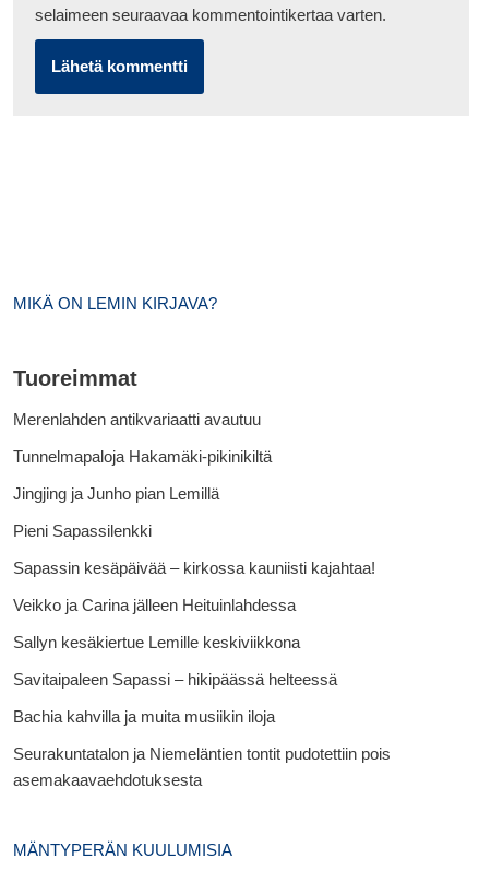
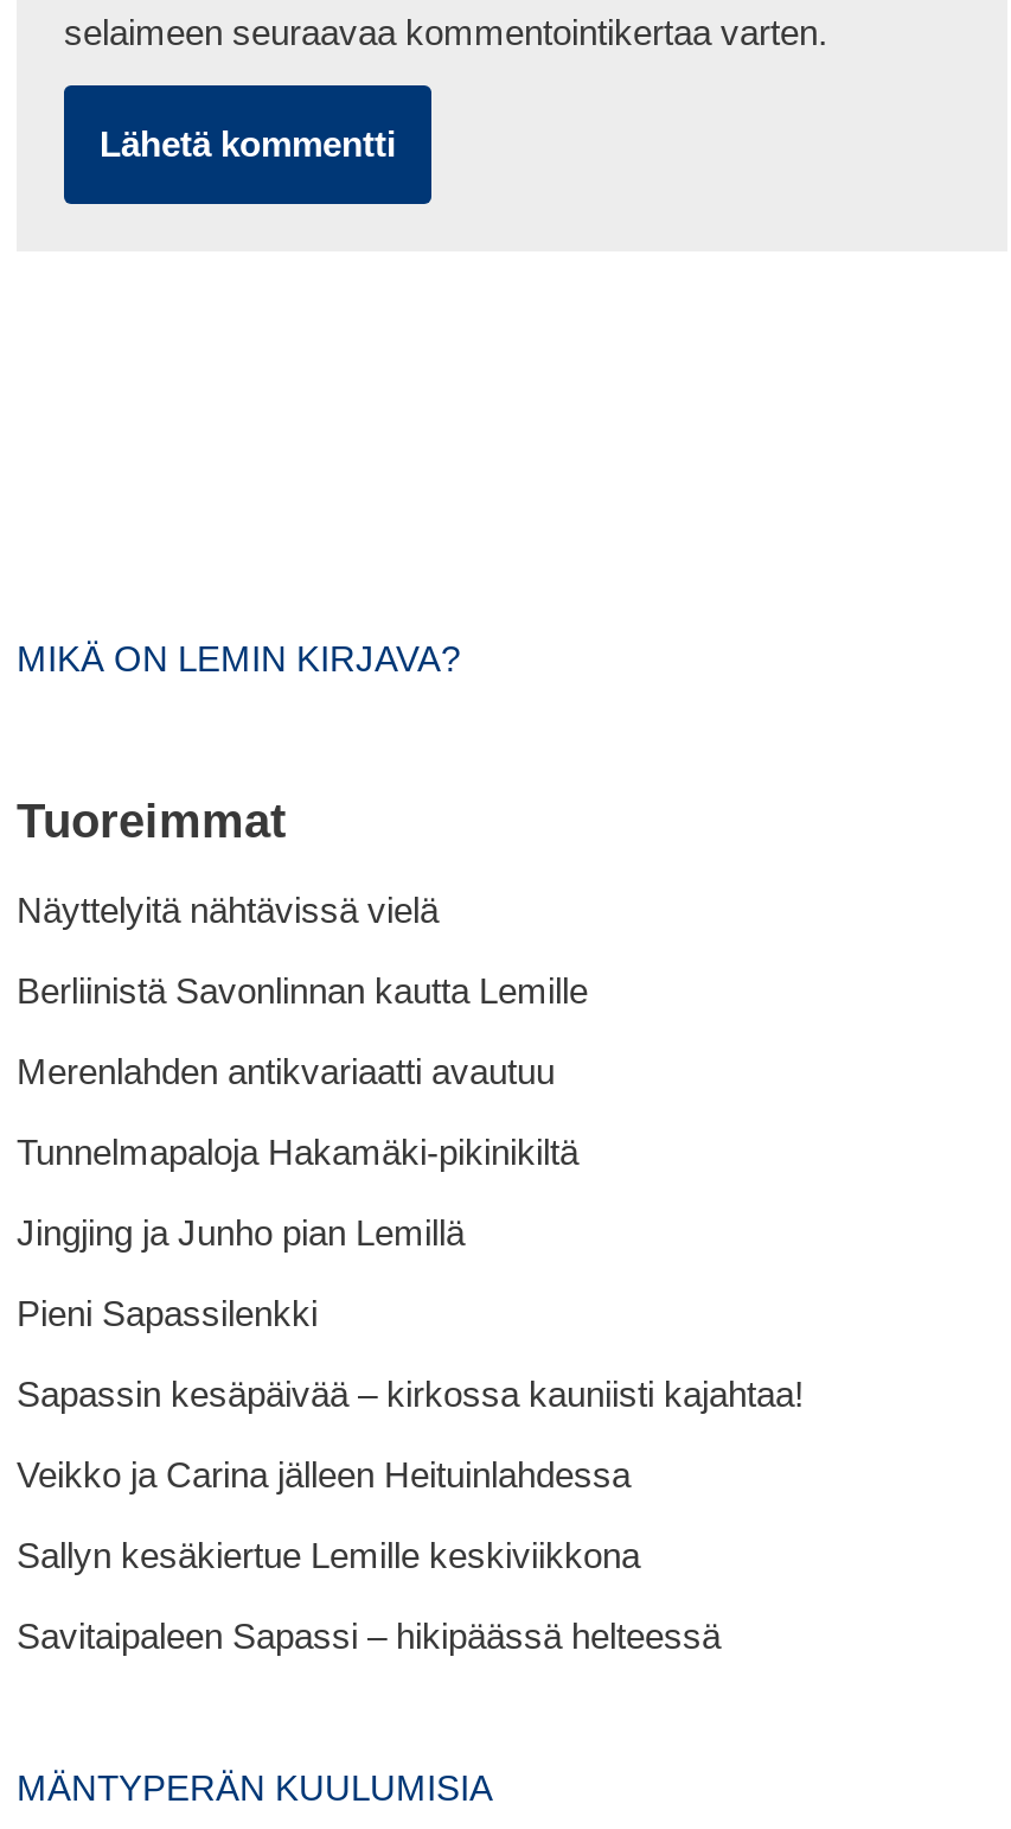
none -> [17,889,588,1010] Näyttelyitä nähtävissä vielä | Berliinistä Savonlinnan kautta Lemille
moved [13,410,375,688] -> [17,1051,804,1656]: Merenlahden antikvariaatti avautuu | Tunnelmapaloja Hakamäki-pikinikiltä | Jingjing ja Junho pian Lemillä | Pieni Sapassilenkki | Sapassin kesäpäivää – kirkossa kauniisti kajahtaa! | Veikko ja Carina jälleen Heituinlahdessa | Sallyn kesäkiertue Lemille keskiviikkona | Savitaipaleen Sapassi – hikipäässä helteessä
[13,707,391,789] Bachia kahvilla ja muita musiikin iloja | Seurakuntatalon ja Niemeläntien tontit pudotettiin pois | asemakaavaehdotuksesta -> none

